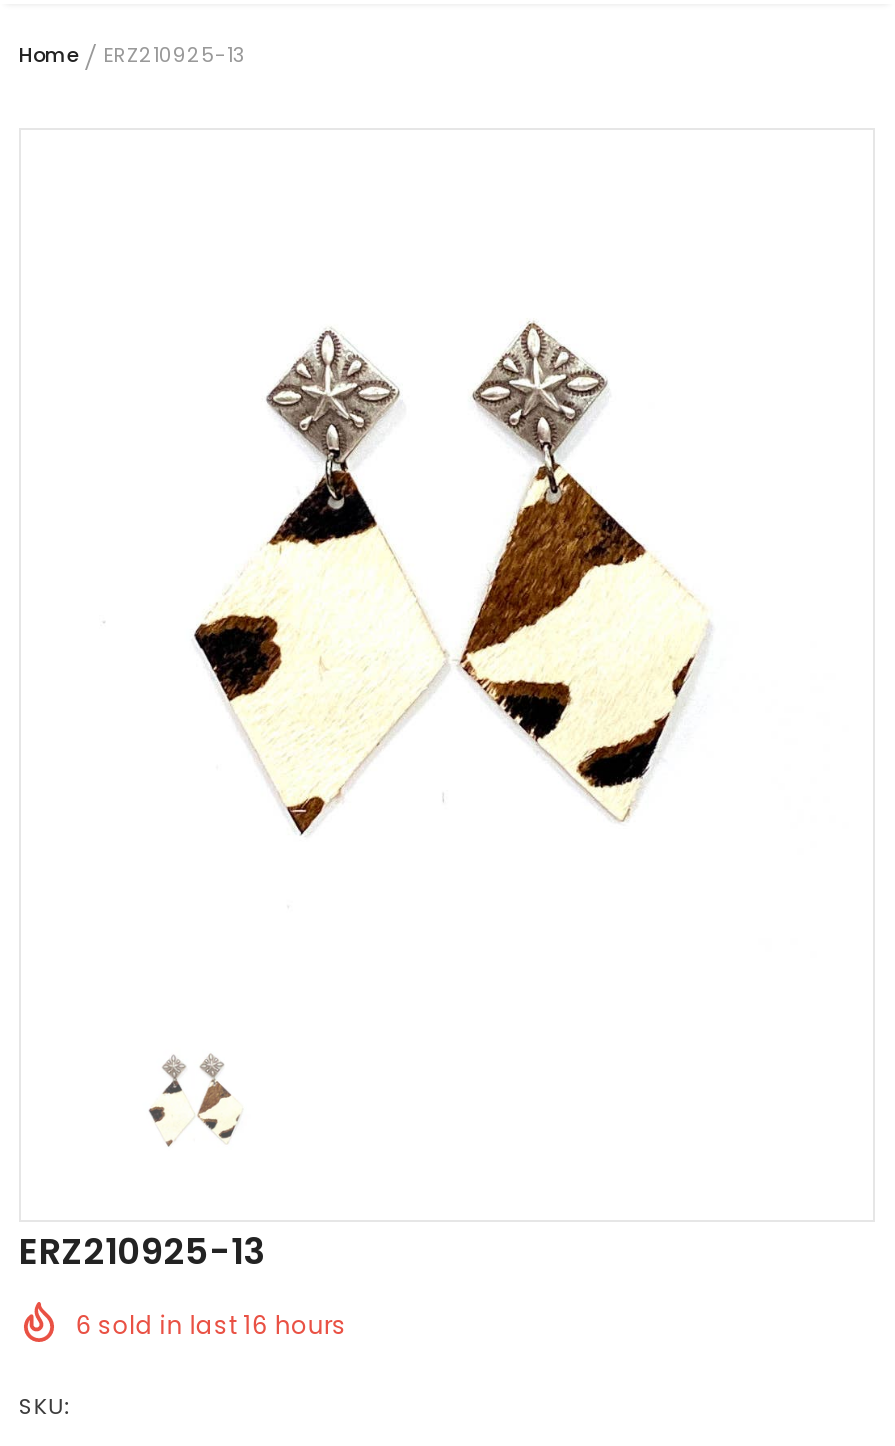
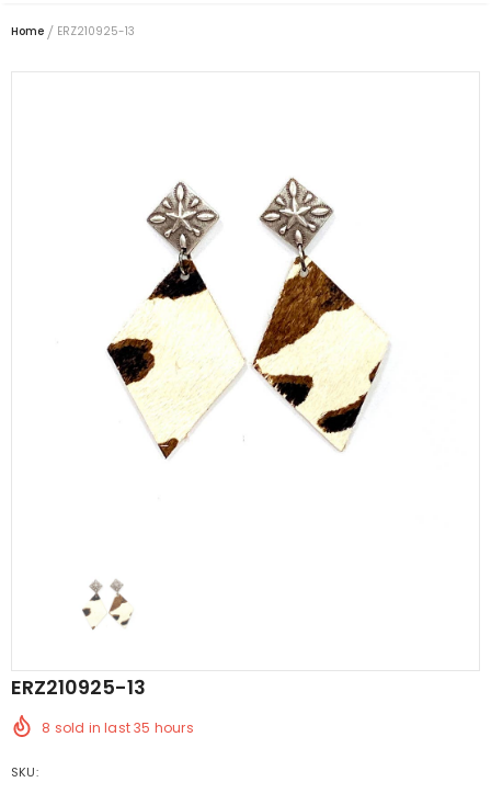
[75,1308,347,1342] 6 sold in last 16 hours -> [42,718,194,737] 8 sold in last 35 hours

